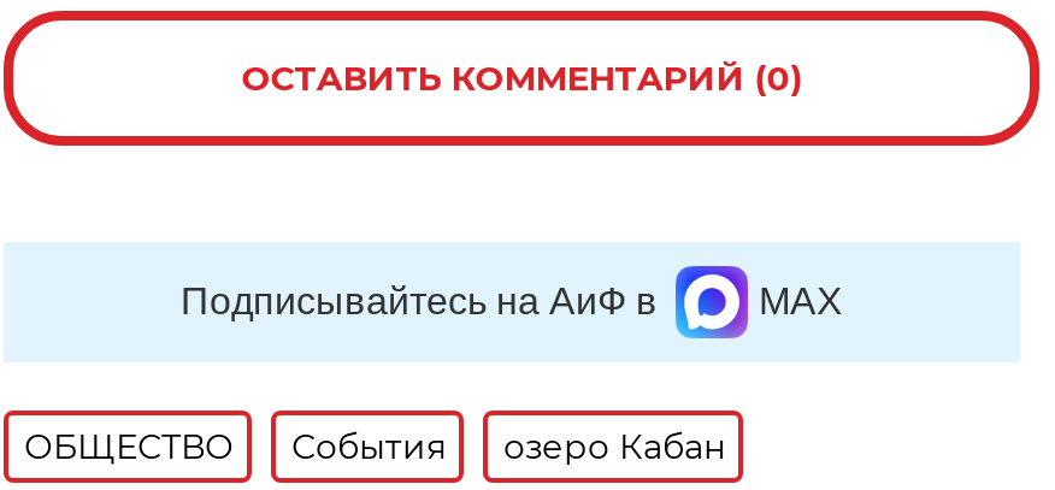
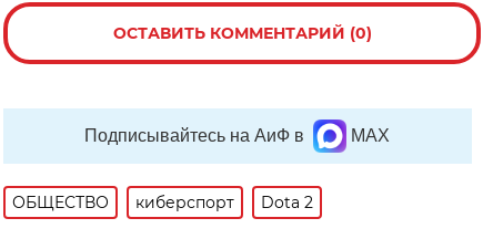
[291,425,725,468] События | озеро Кабан -> [136,192,314,212] киберспорт | Dota 2

